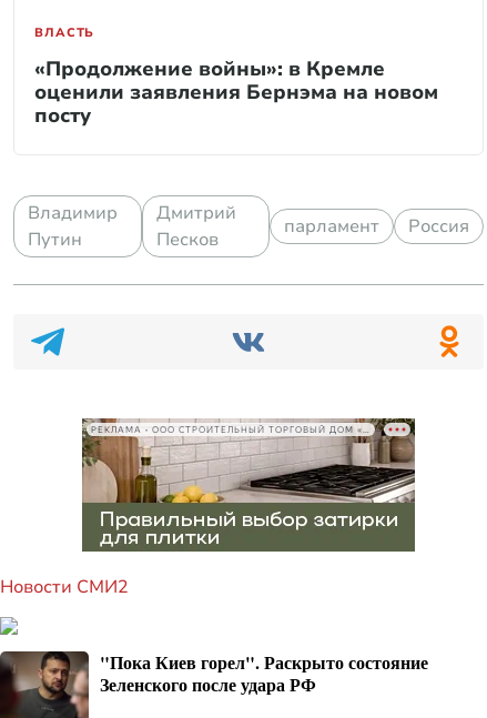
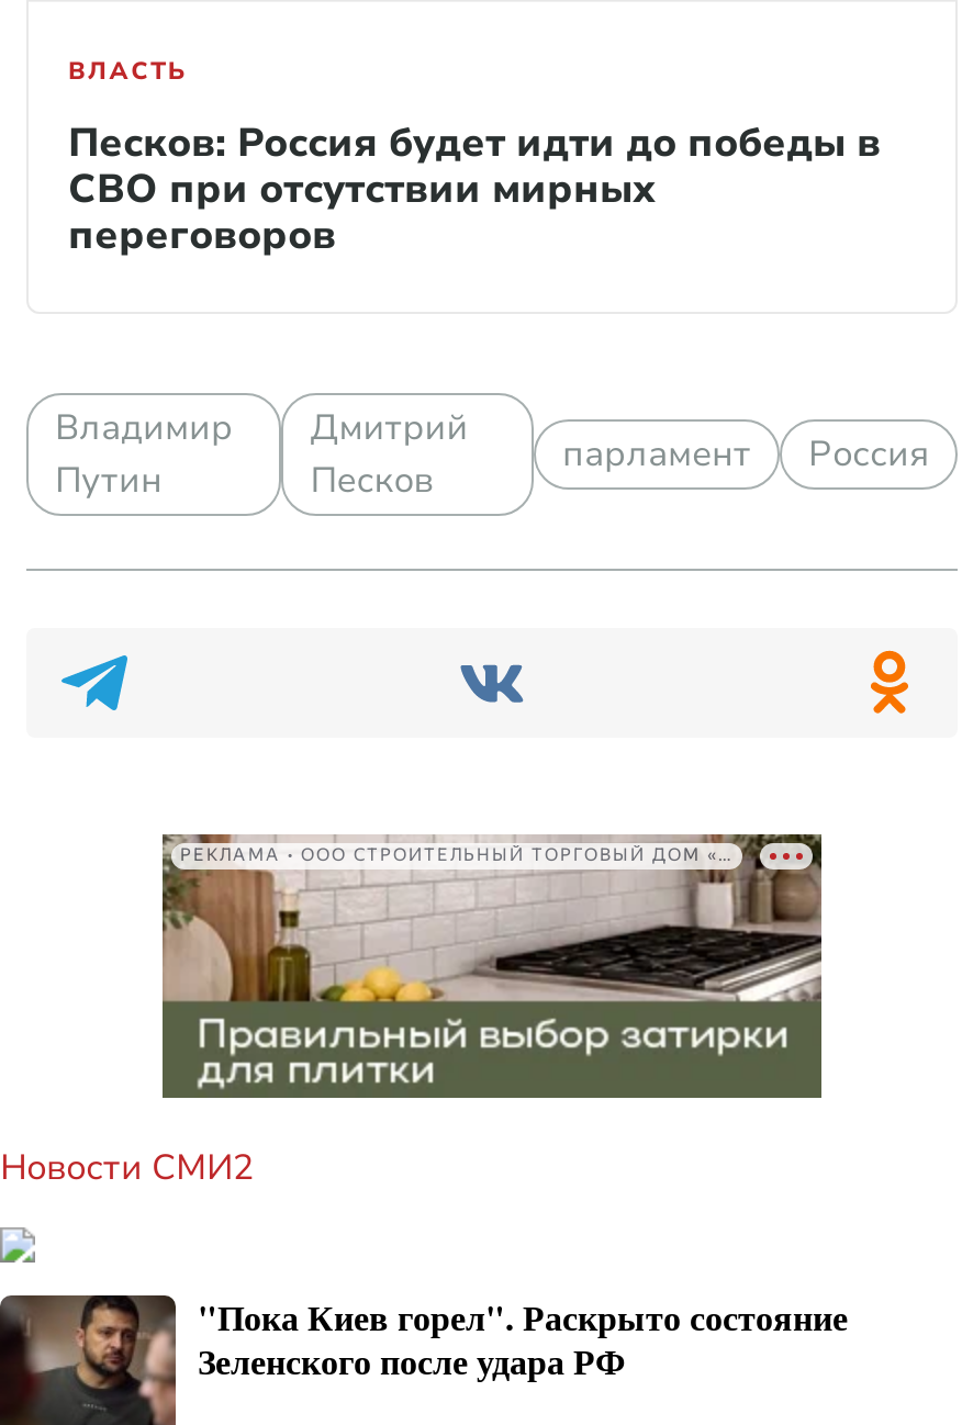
[34,56,438,129] «Продолжение войны»: в Кремле | оценили заявления Бернэма на новом | посту -> [68,115,881,260] Песков: Россия будет идти до победы в | СВО при отсутствии мирных | переговоров

